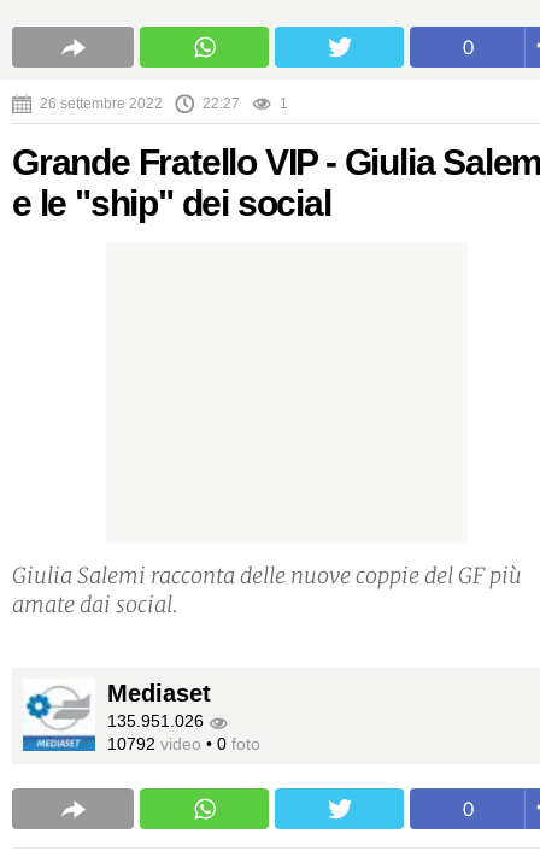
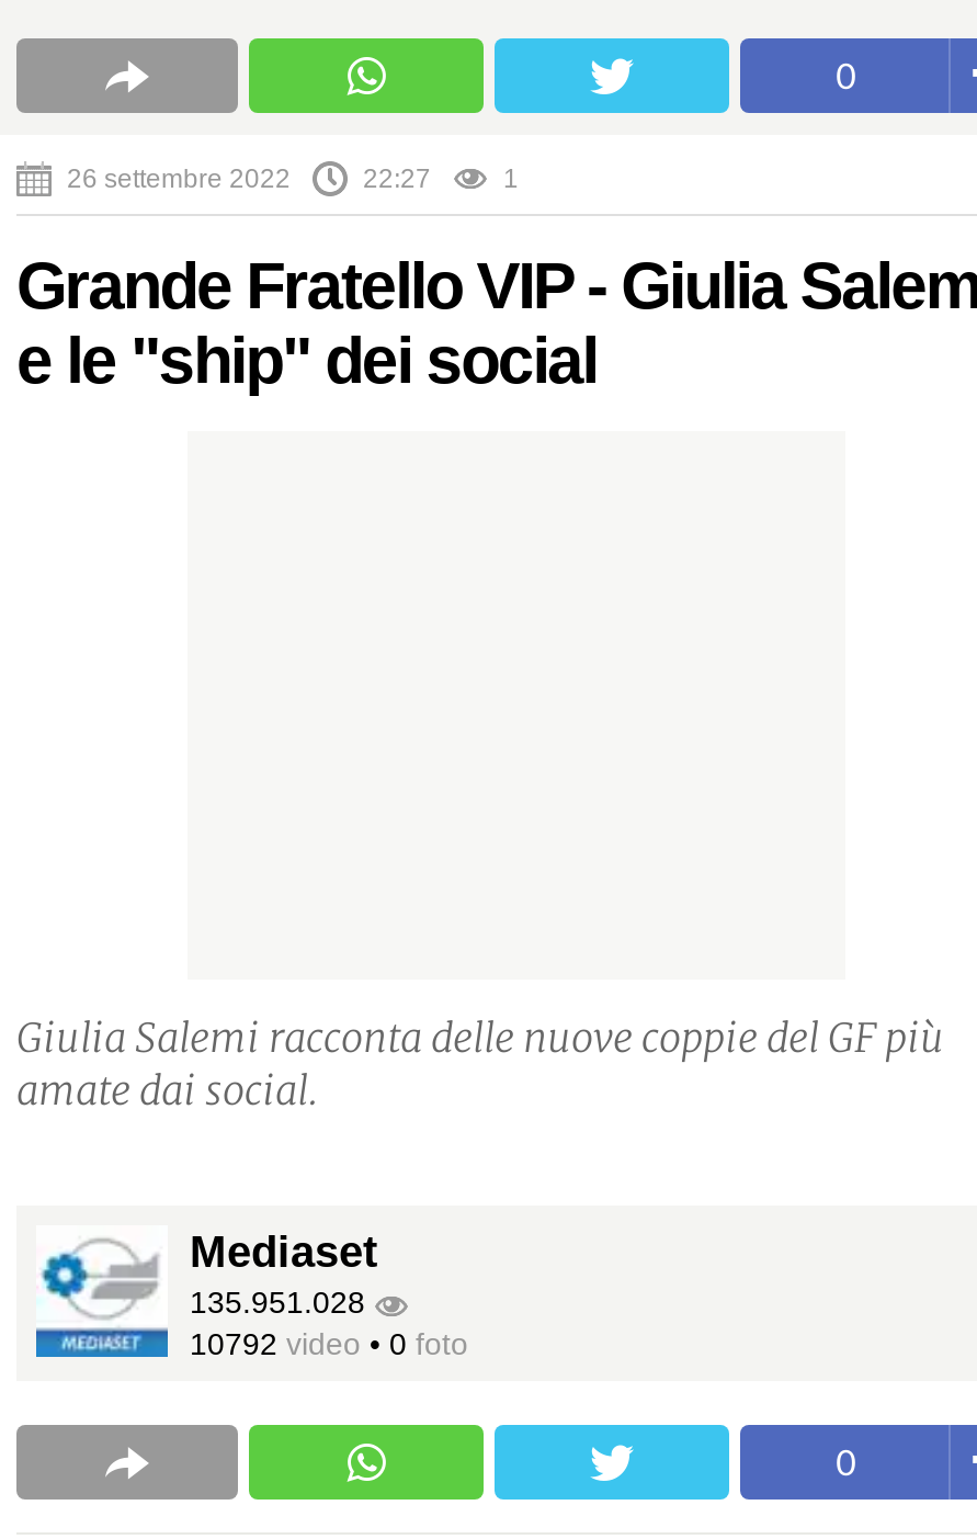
[107,712,204,731] 135.951.026 -> [190,1285,365,1320] 135.951.028

